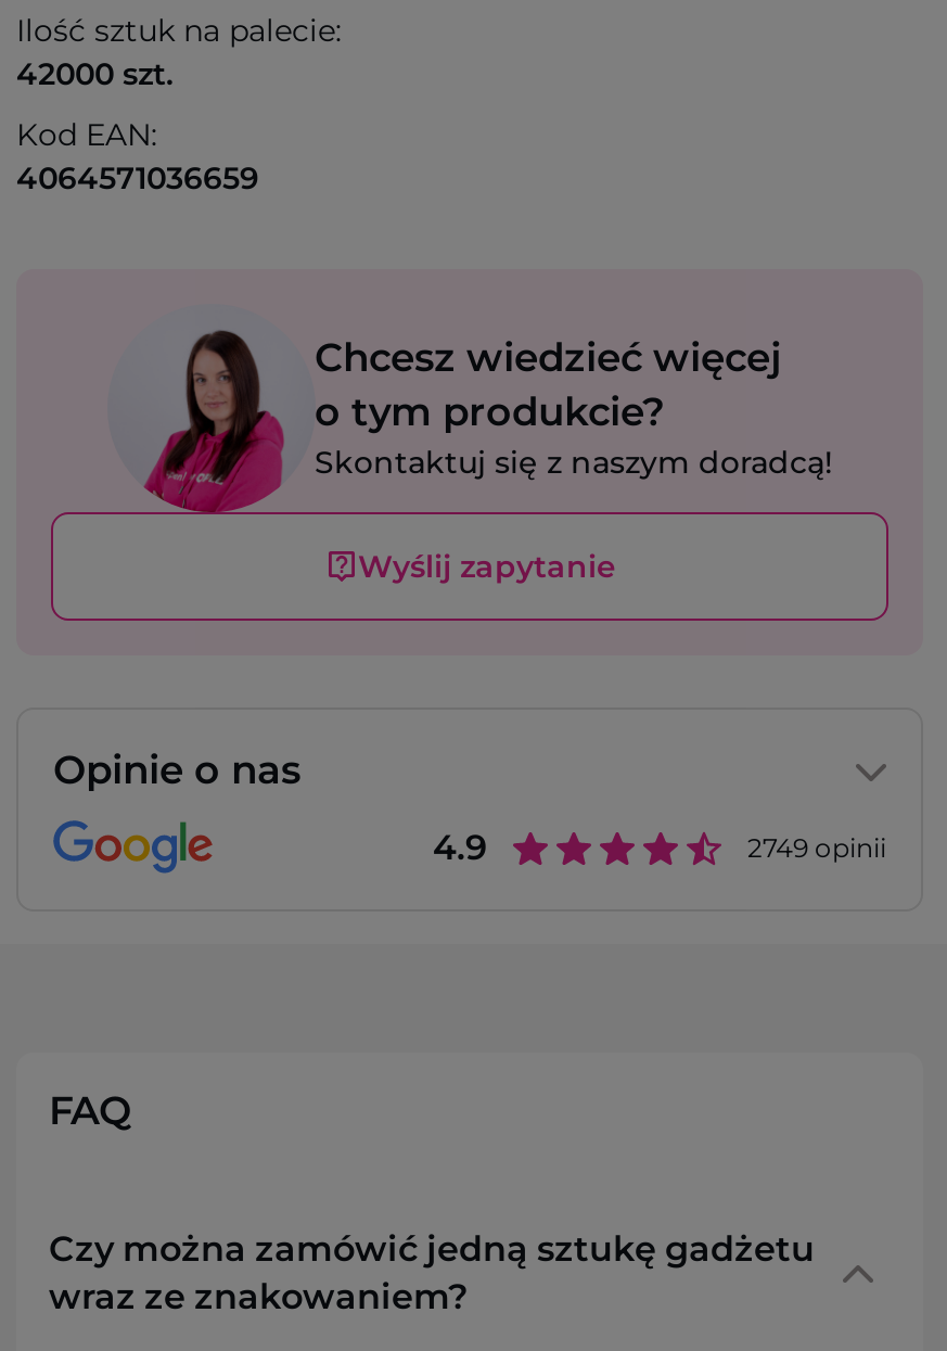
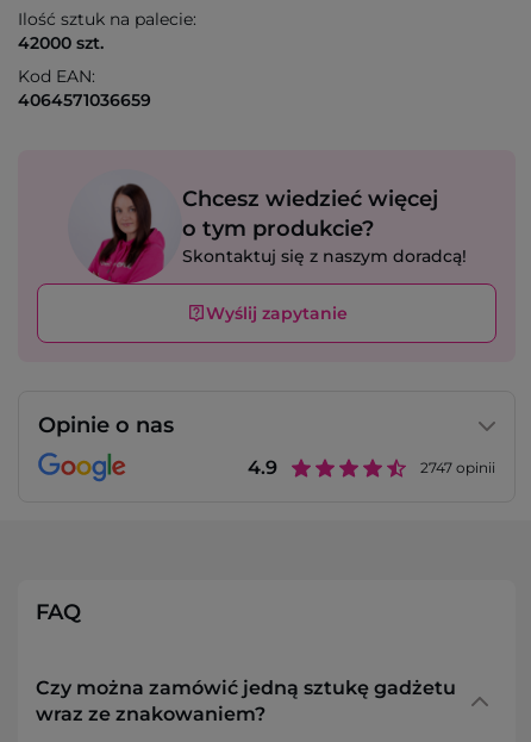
[747,832,886,865] 2749 opinii -> [420,459,495,477] 2747 opinii

